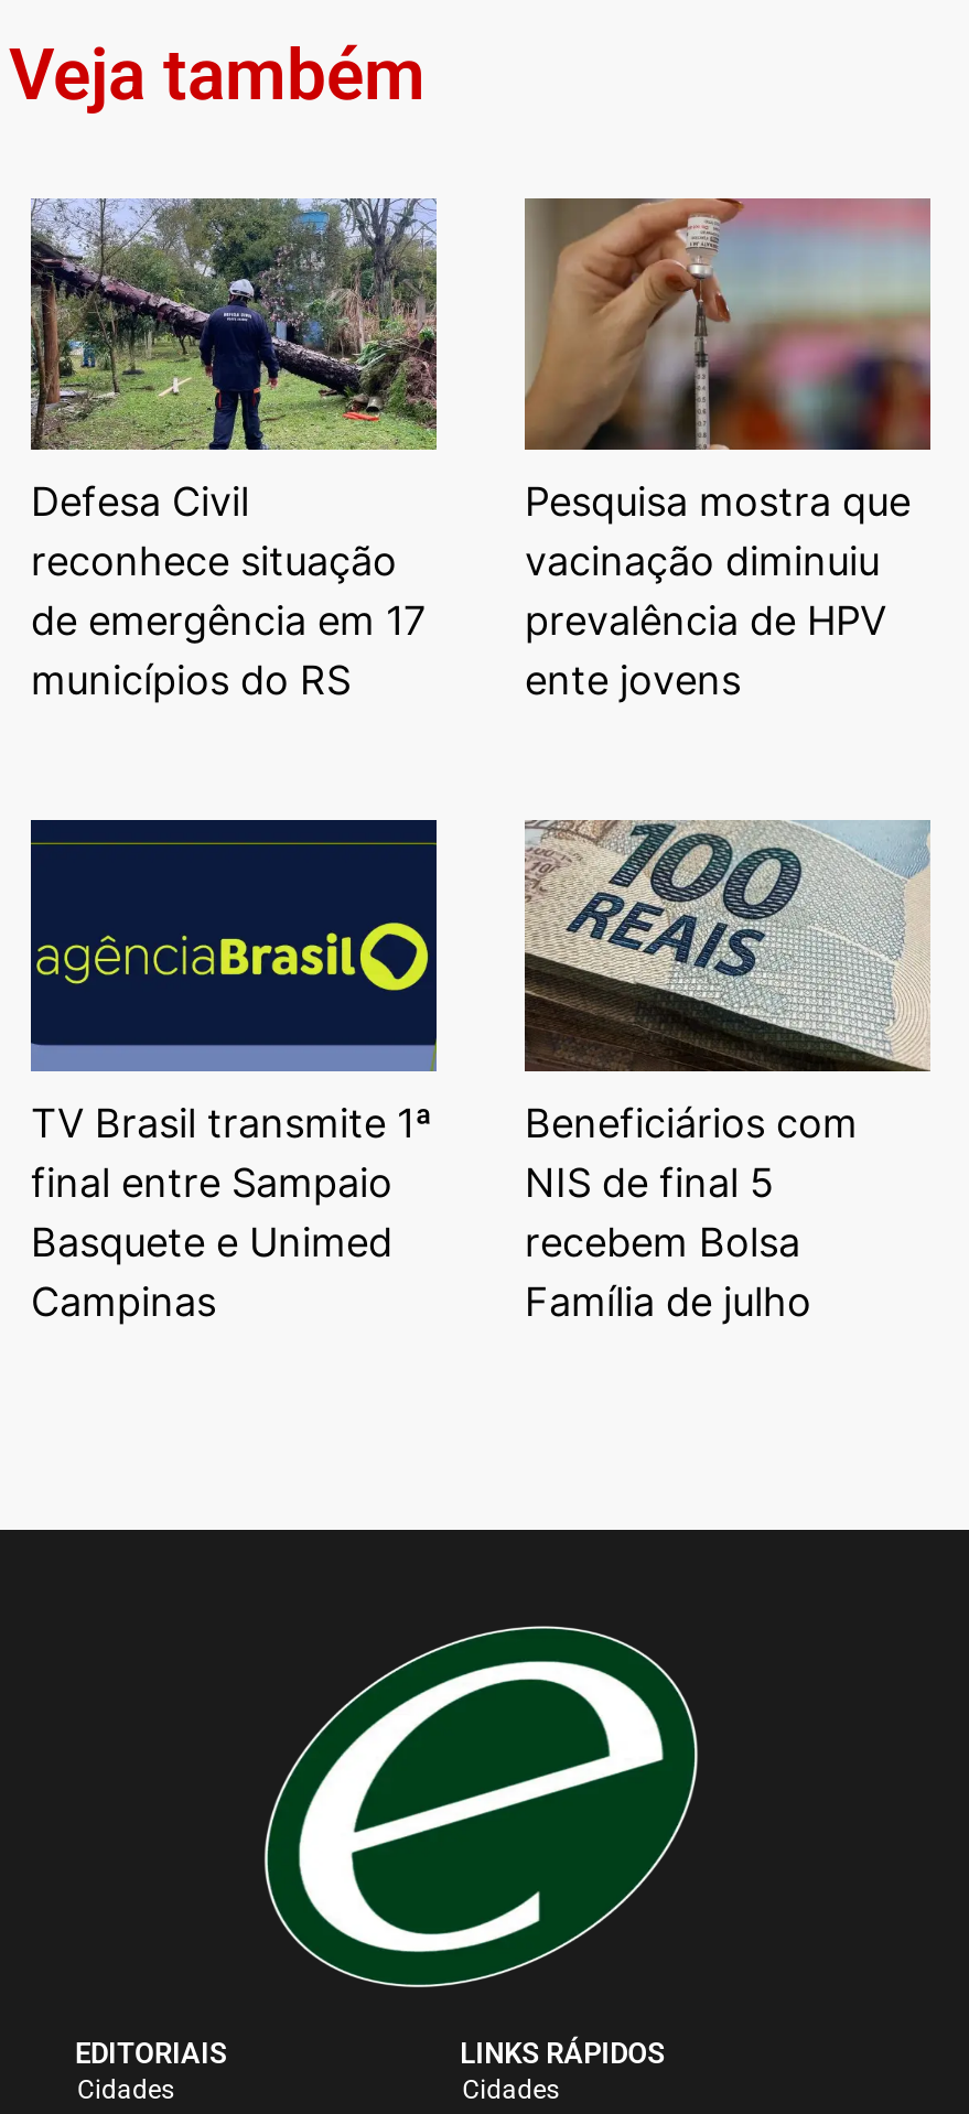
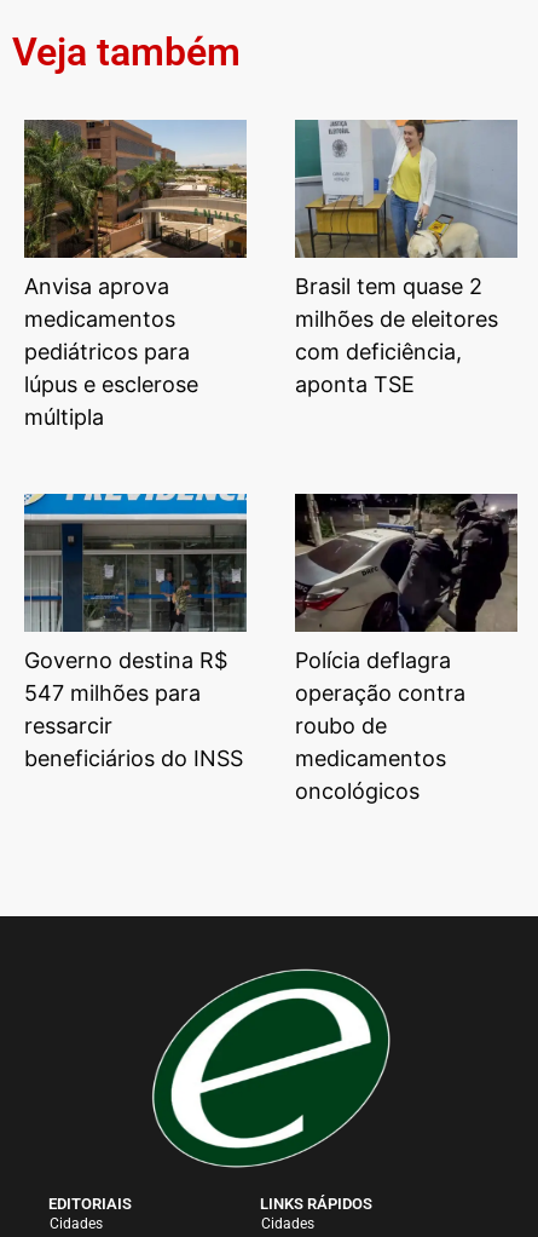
[31,198,439,703] [image] | Defesa Civil | reconhece situação | de emergência em 17 | municípios do RS -> [24,119,247,430] [image] | Anvisa aprova | medicamentos | pediátricos para | lúpus e esclerose | múltipla
[525,196,933,703] [image] | Pesquisa mostra que | vacinação diminuiu | prevalência de HPV | ente jovens -> [294,119,517,397] [image] | Brasil tem quase 2 | milhões de eleitores | com deficiência, | aponta TSE
[31,818,437,1325] [image] | TV Brasil transmite 1ª | final entre Sampaio | Basquete e Unimed | Campinas -> [23,493,248,771] [image] | Governo destina R$ | 547 milhões para | ressarcir | beneficiários do INSS
[525,818,930,1325] [image] | Beneficiários com | NIS de final 5 | recebem Bolsa | Família de julho -> [294,493,519,804] [image] | Polícia deflagra | operação contra | roubo de | medicamentos | oncológicos

